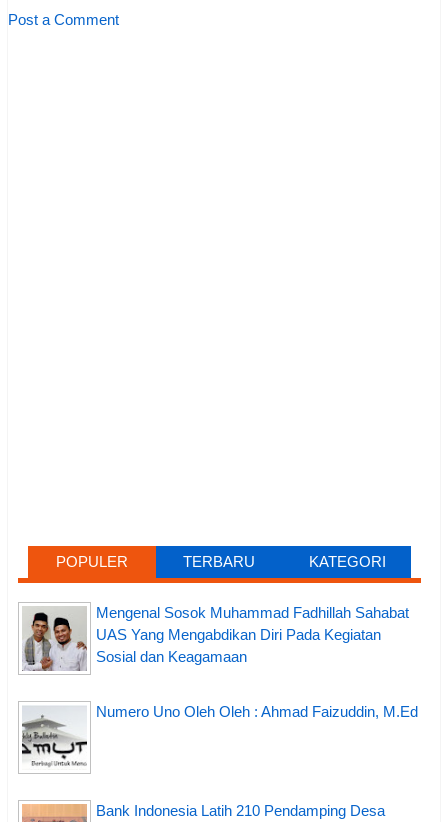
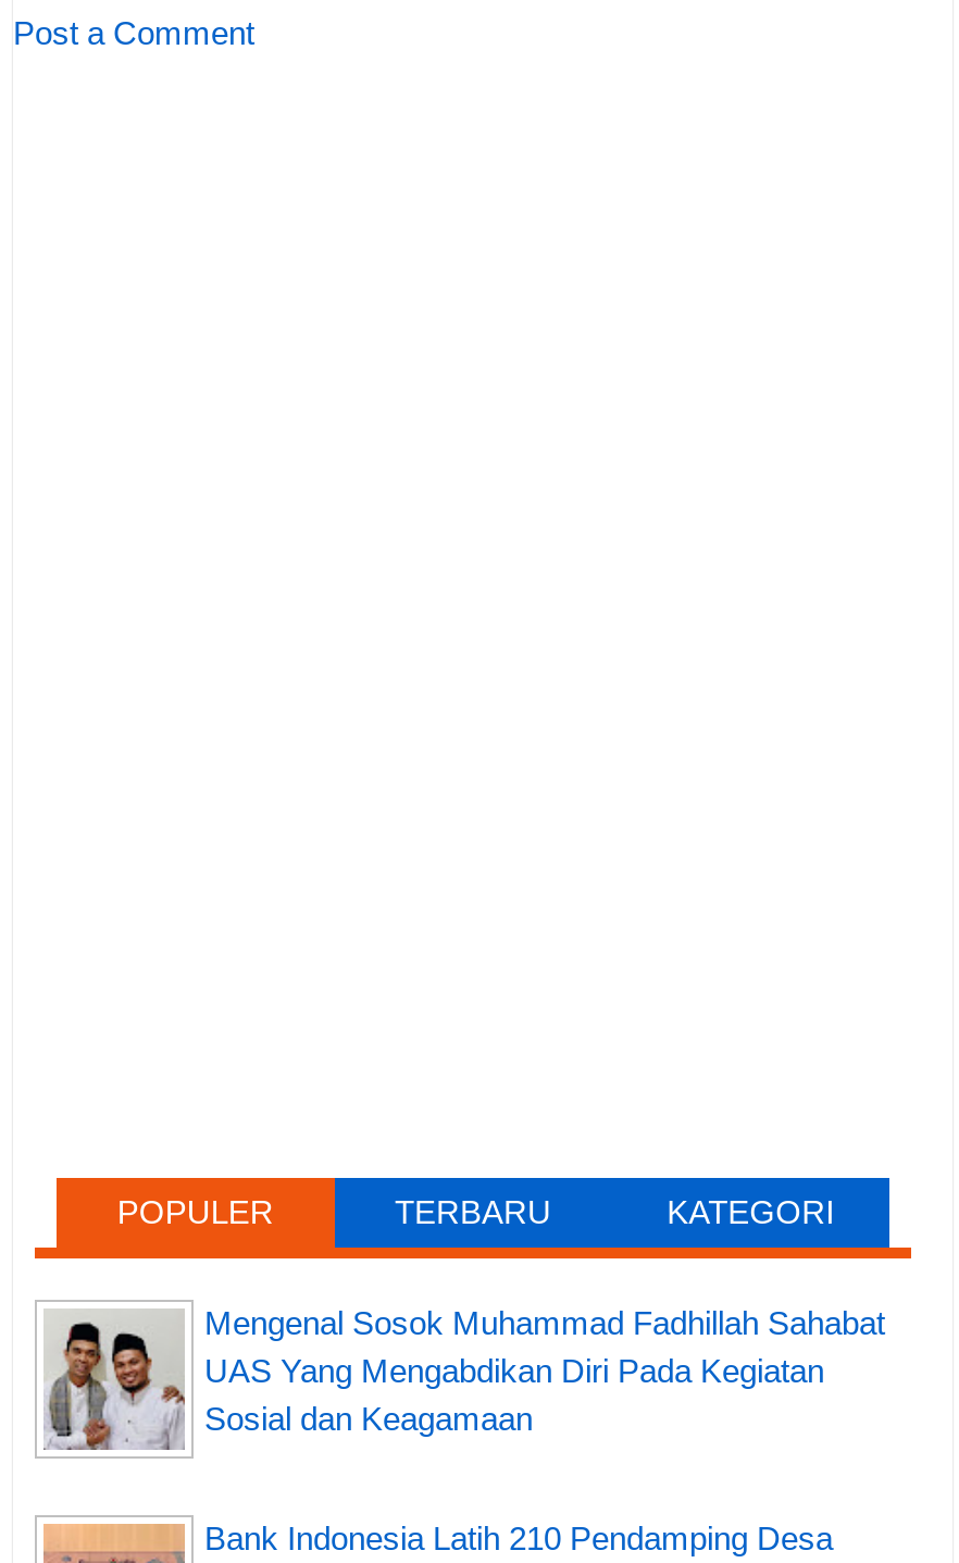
[21,703,418,770] [image] | Numero Uno Oleh Oleh : Ahmad Faizuddin, M.Ed -> none

